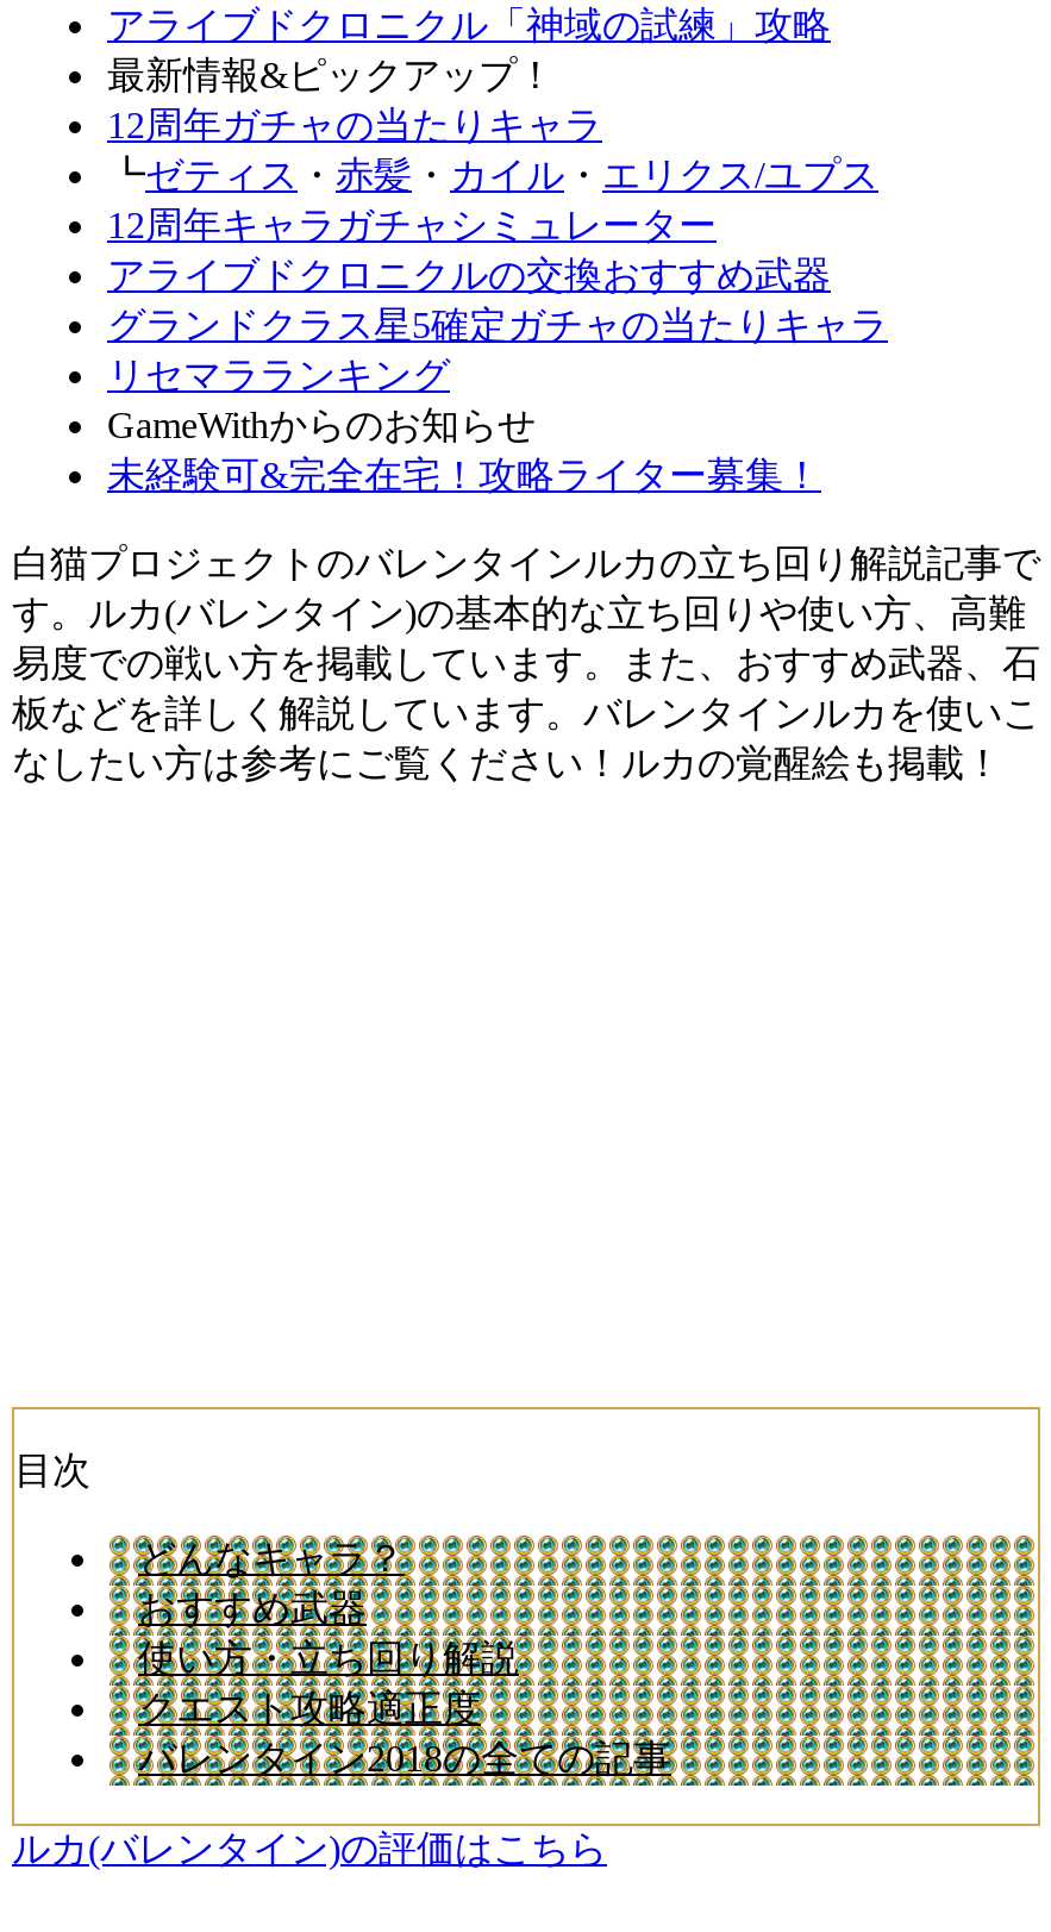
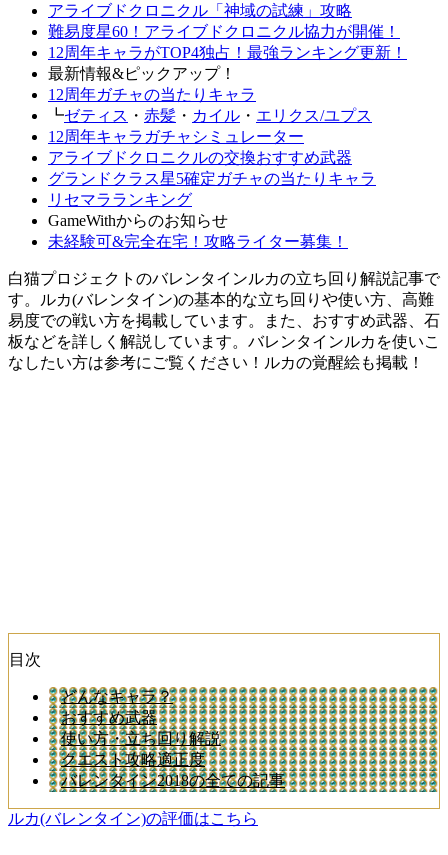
none -> [48,23,407,61] 難易度星60！アライブドクロニクル協力が開催！ | 12周年キャラがTOP4独占！最強ランキング更新！

